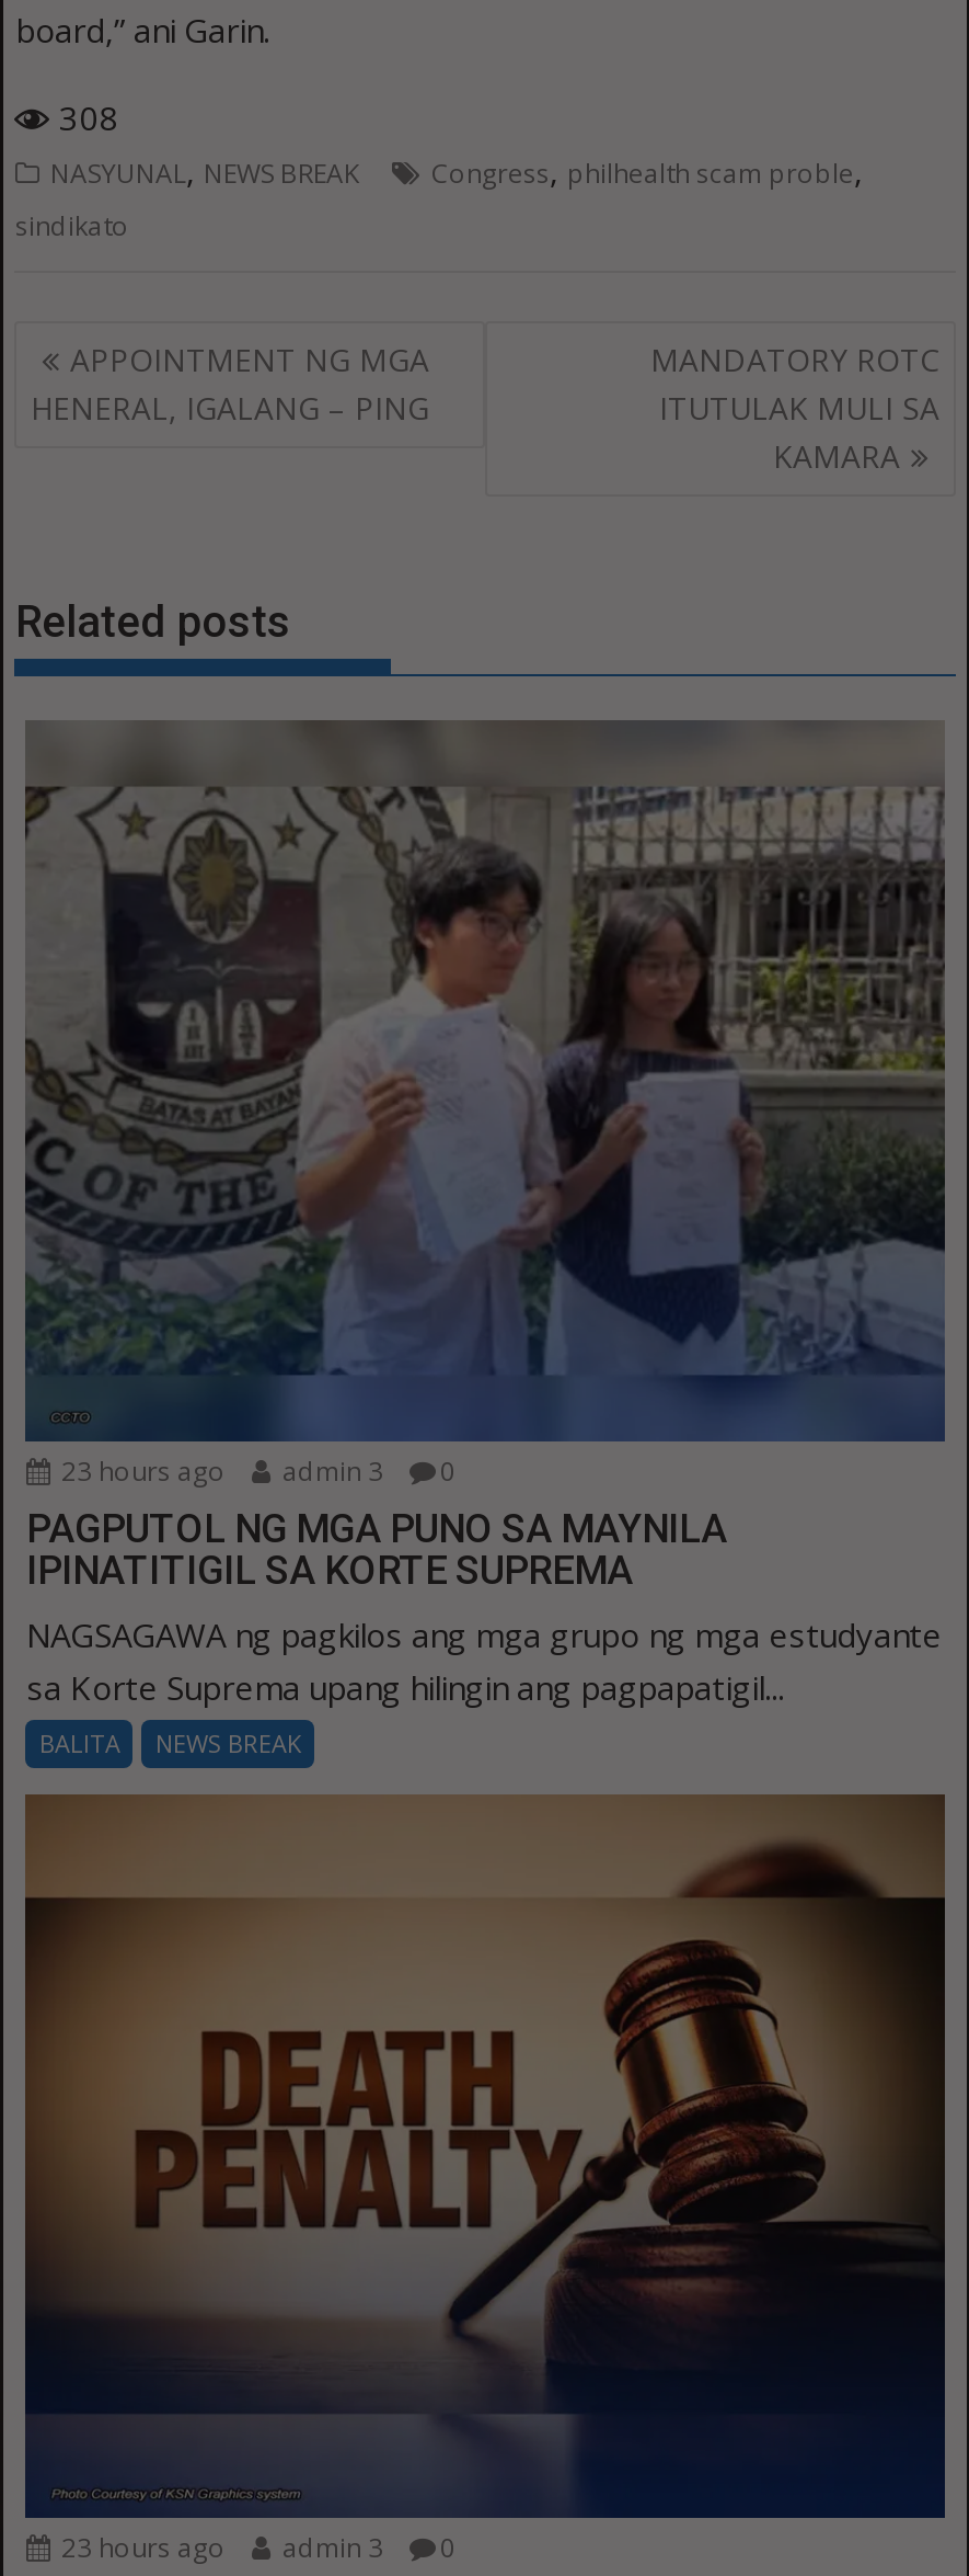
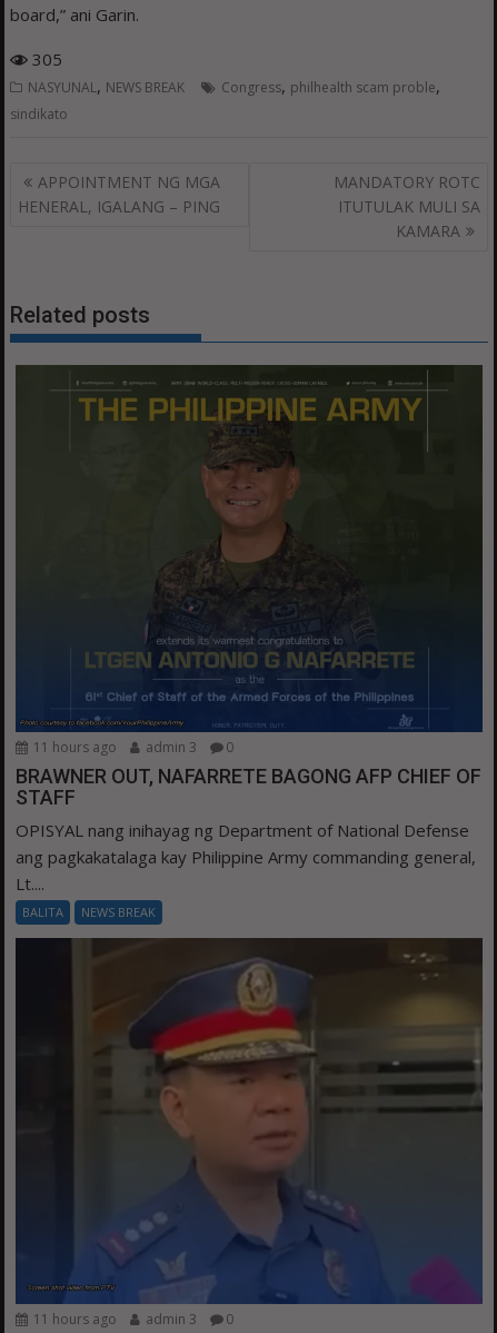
[50,94,118,138] 308 -> [28,48,63,70] 305
[25,719,947,1491] [image] | 23 hours ago admin 3 0 -> [16,364,484,756] [image] | 11 hours ago admin 3 0
[26,1506,942,1710] PAGPUTOL NG MGA PUNO SA MAYNILA | IPINATITIGIL SA KORTE SUPREMA | NAGSAGAWA ng pagkilos ang mga grupo ng mga estudyante | sa Korte Suprema upang hilingin ang pagpapatigil... -> [16,764,482,894] BRAWNER OUT, NAFARRETE BAGONG AFP CHIEF OF | STAFF | OPISYAL nang inihayag ng Department of National Defense | ang pagkakatalaga kay Philippine Army commanding general, | Lt....
[23,1793,947,2567] [image] | 23 hours ago admin 3 0 -> [14,937,484,1329] [image] | 11 hours ago admin 3 0

